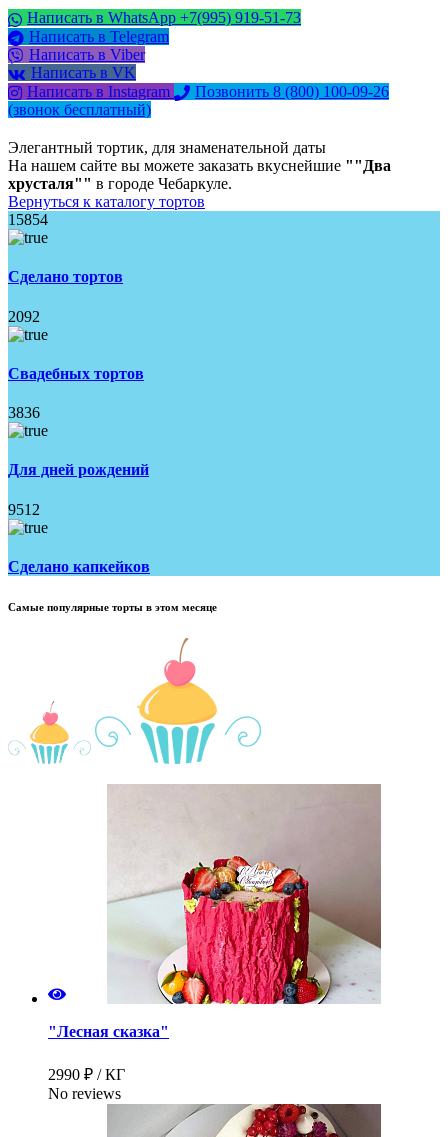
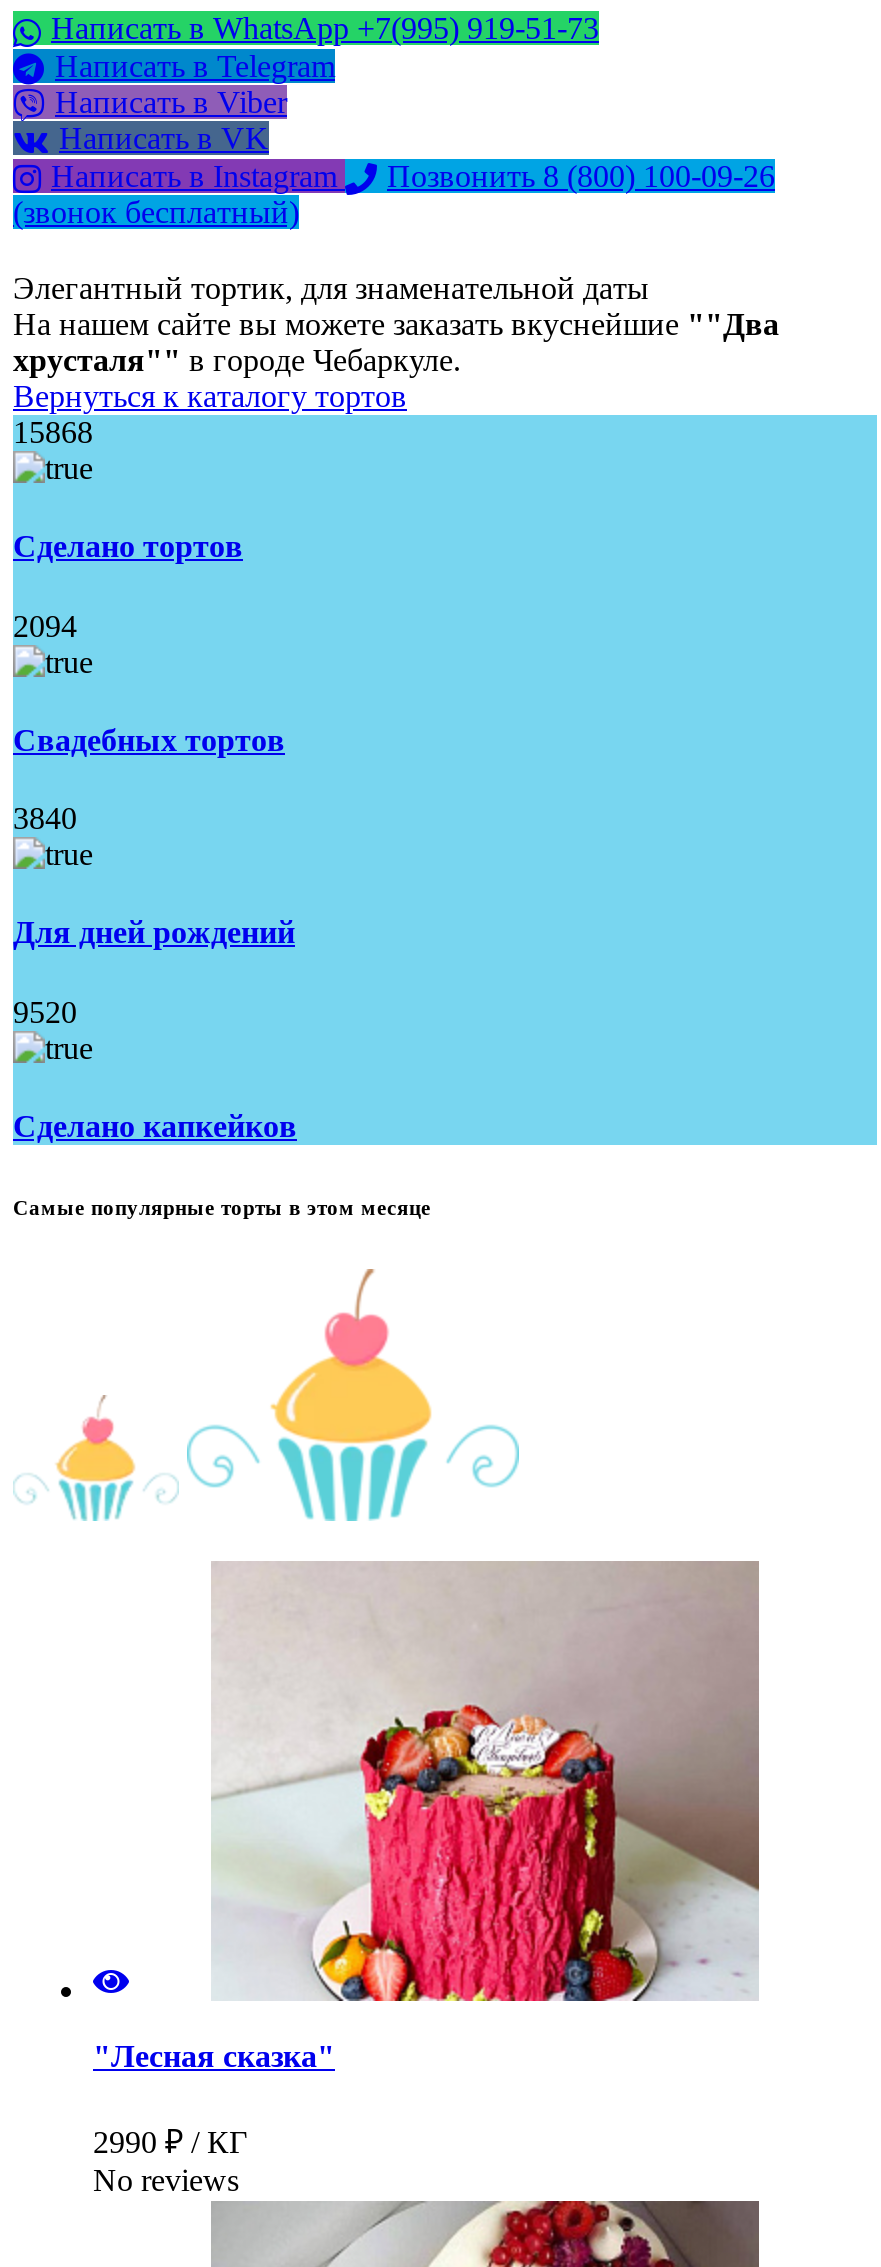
[8,211,48,228] 15854 -> [13,415,93,449] 15868
[8,308,40,325] 2092 -> [13,608,77,642] 2094
[8,404,40,421] 3836 -> [13,801,77,835] 3840
[8,501,40,518] 9512 -> [13,994,77,1028] 9520

